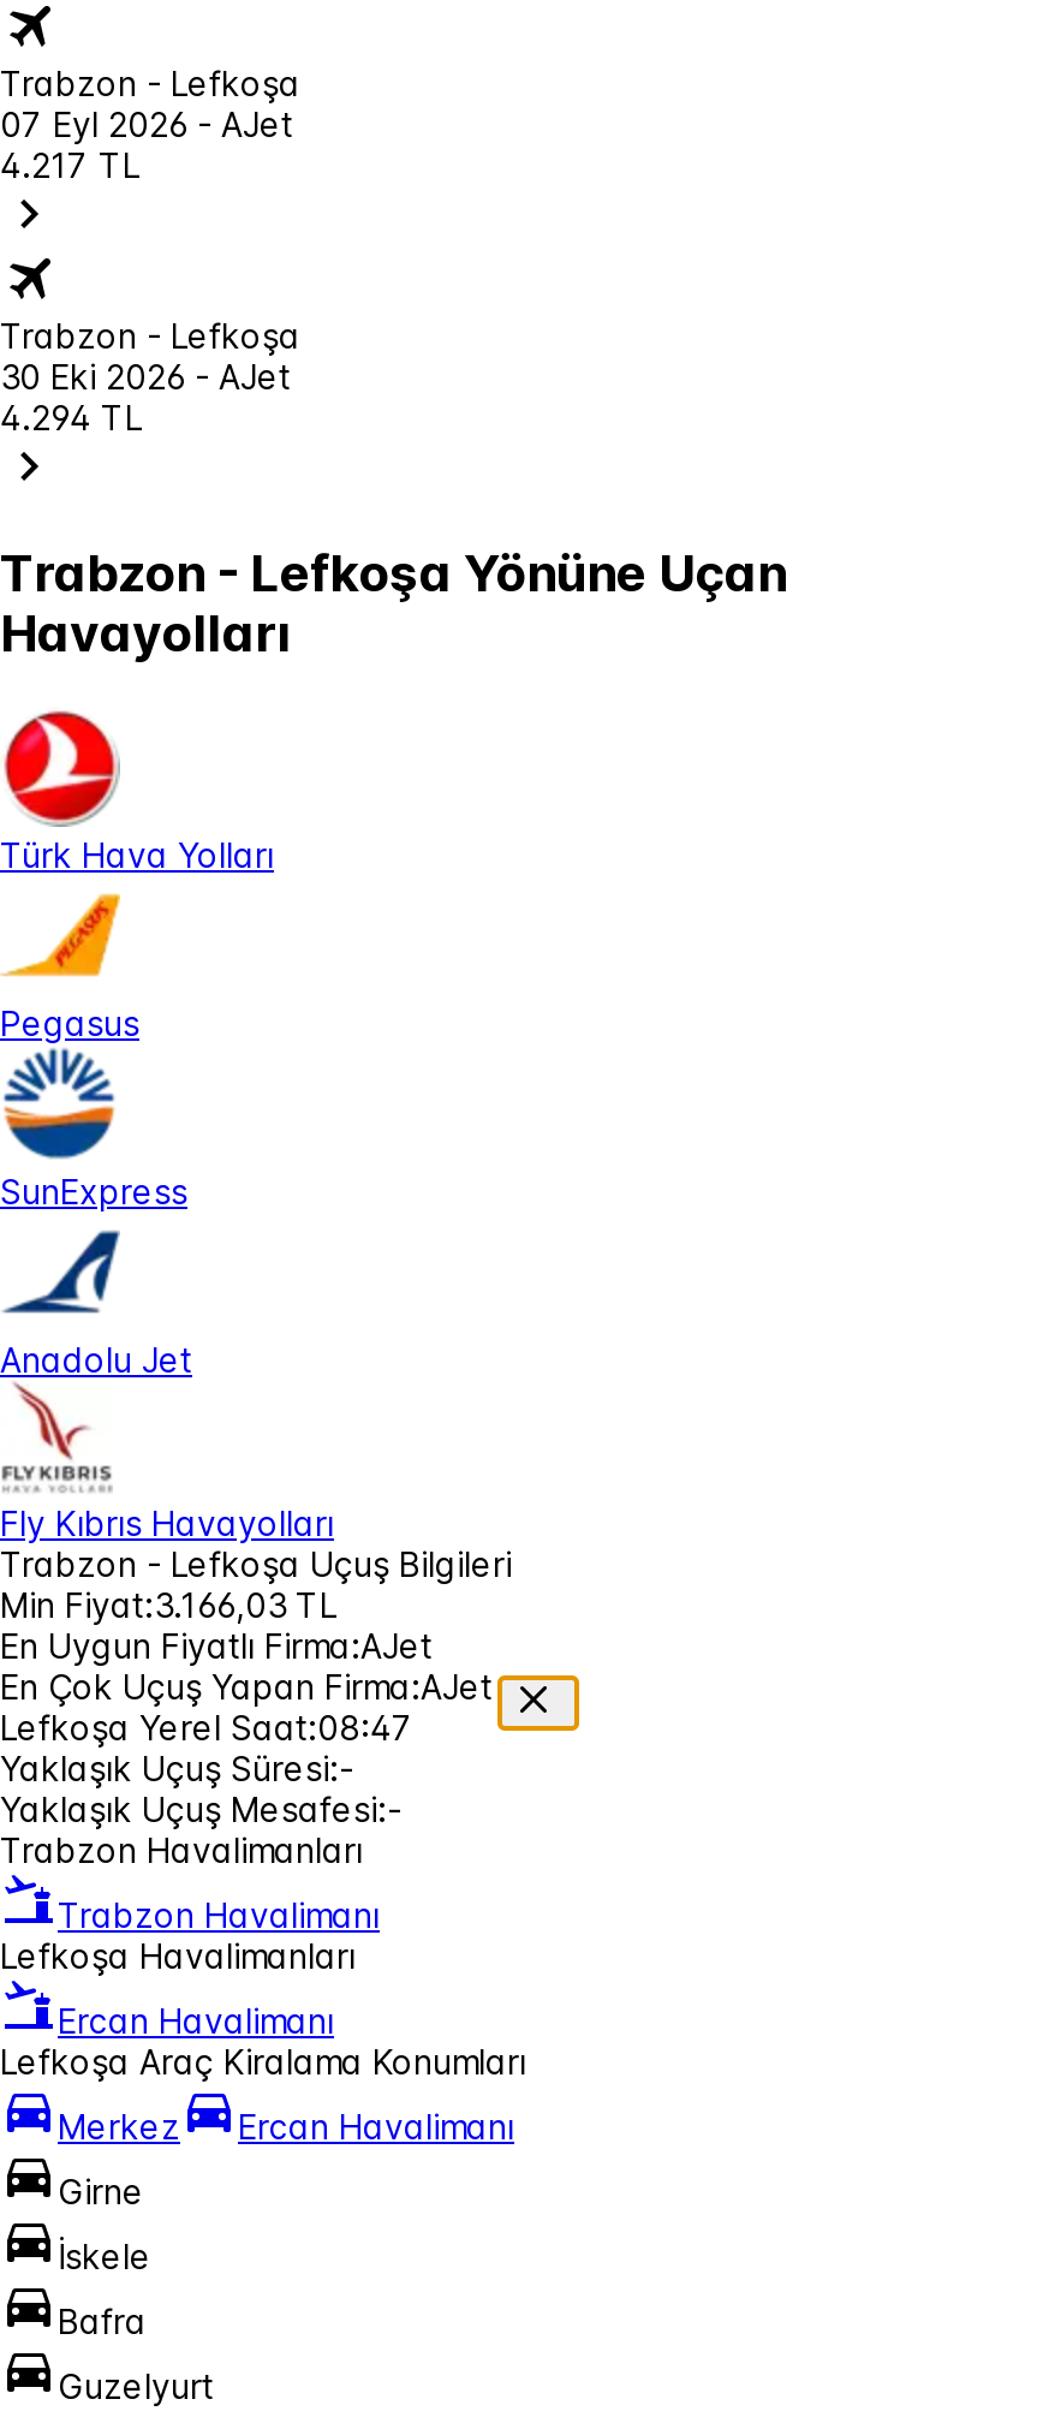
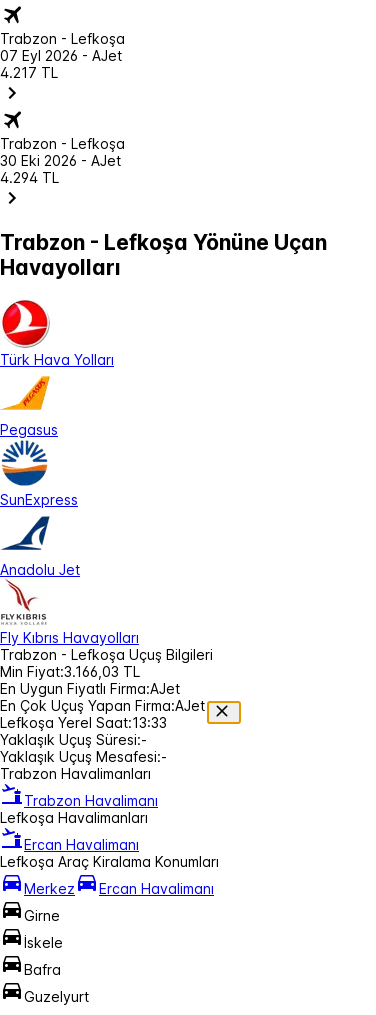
[0,1706,413,1747] Lefkoşa Yerel Saat:08:47 -> [0,714,167,731] Lefkoşa Yerel Saat:13:33

